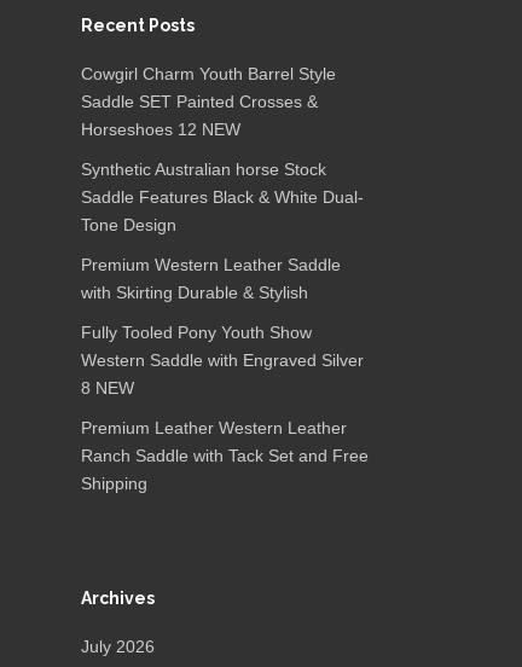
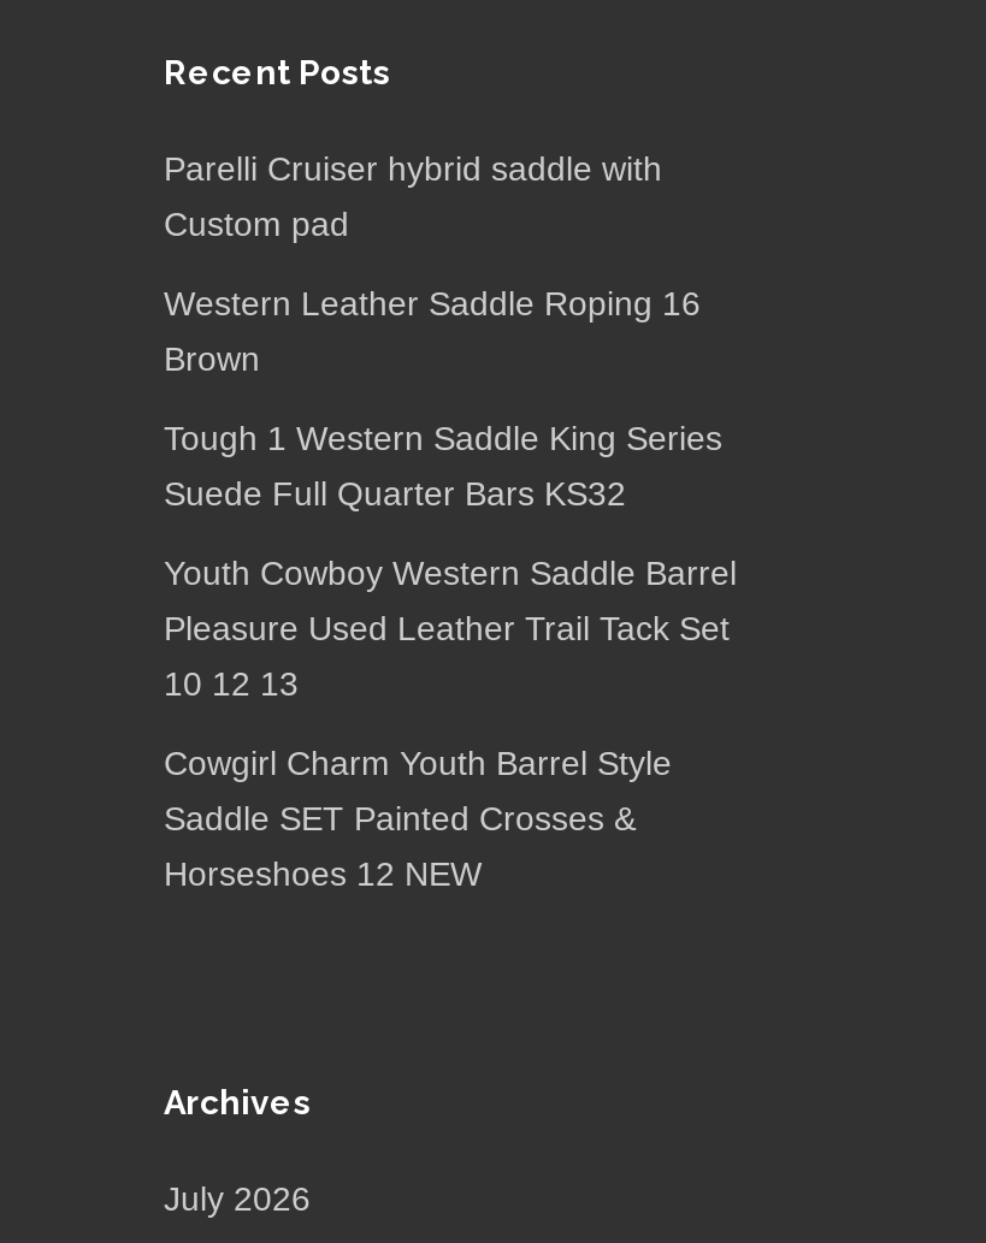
none -> [164,149,737,703] Parelli Cruiser hybrid saddle with | Custom pad | Western Leather Saddle Roping 16 | Brown | Tough 1 Western Saddle King Series | Suede Full Quarter Bars KS32 | Youth Cowboy Western Saddle Barrel | Pleasure Used Leather Trail Tack Set | 10 12 13
moved [81,64,336,139] -> [164,744,672,893]: Cowgirl Charm Youth Barrel Style | Saddle SET Painted Crosses & | Horseshoes 12 NEW
[81,159,369,493] Synthetic Australian horse Stock | Saddle Features Black & White Dual- | Tone Design | Premium Western Leather Saddle | with Skirting Durable & Stylish | Fully Tooled Pony Youth Show | Western Saddle with Engraved Silver | 8 NEW | Premium Leather Western Leather | Ranch Saddle with Tack Set and Free | Shipping -> none

